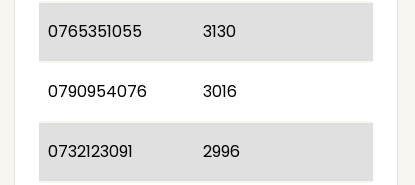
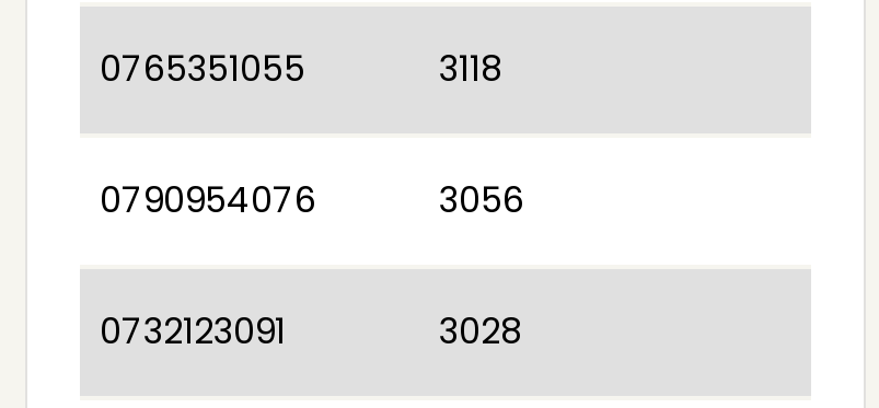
[203,20,236,43] 3130 -> [439,44,502,94] 3118
[203,80,237,103] 3016 -> [439,175,524,225] 3056
[203,140,240,163] 2996 -> [439,306,522,357] 3028

